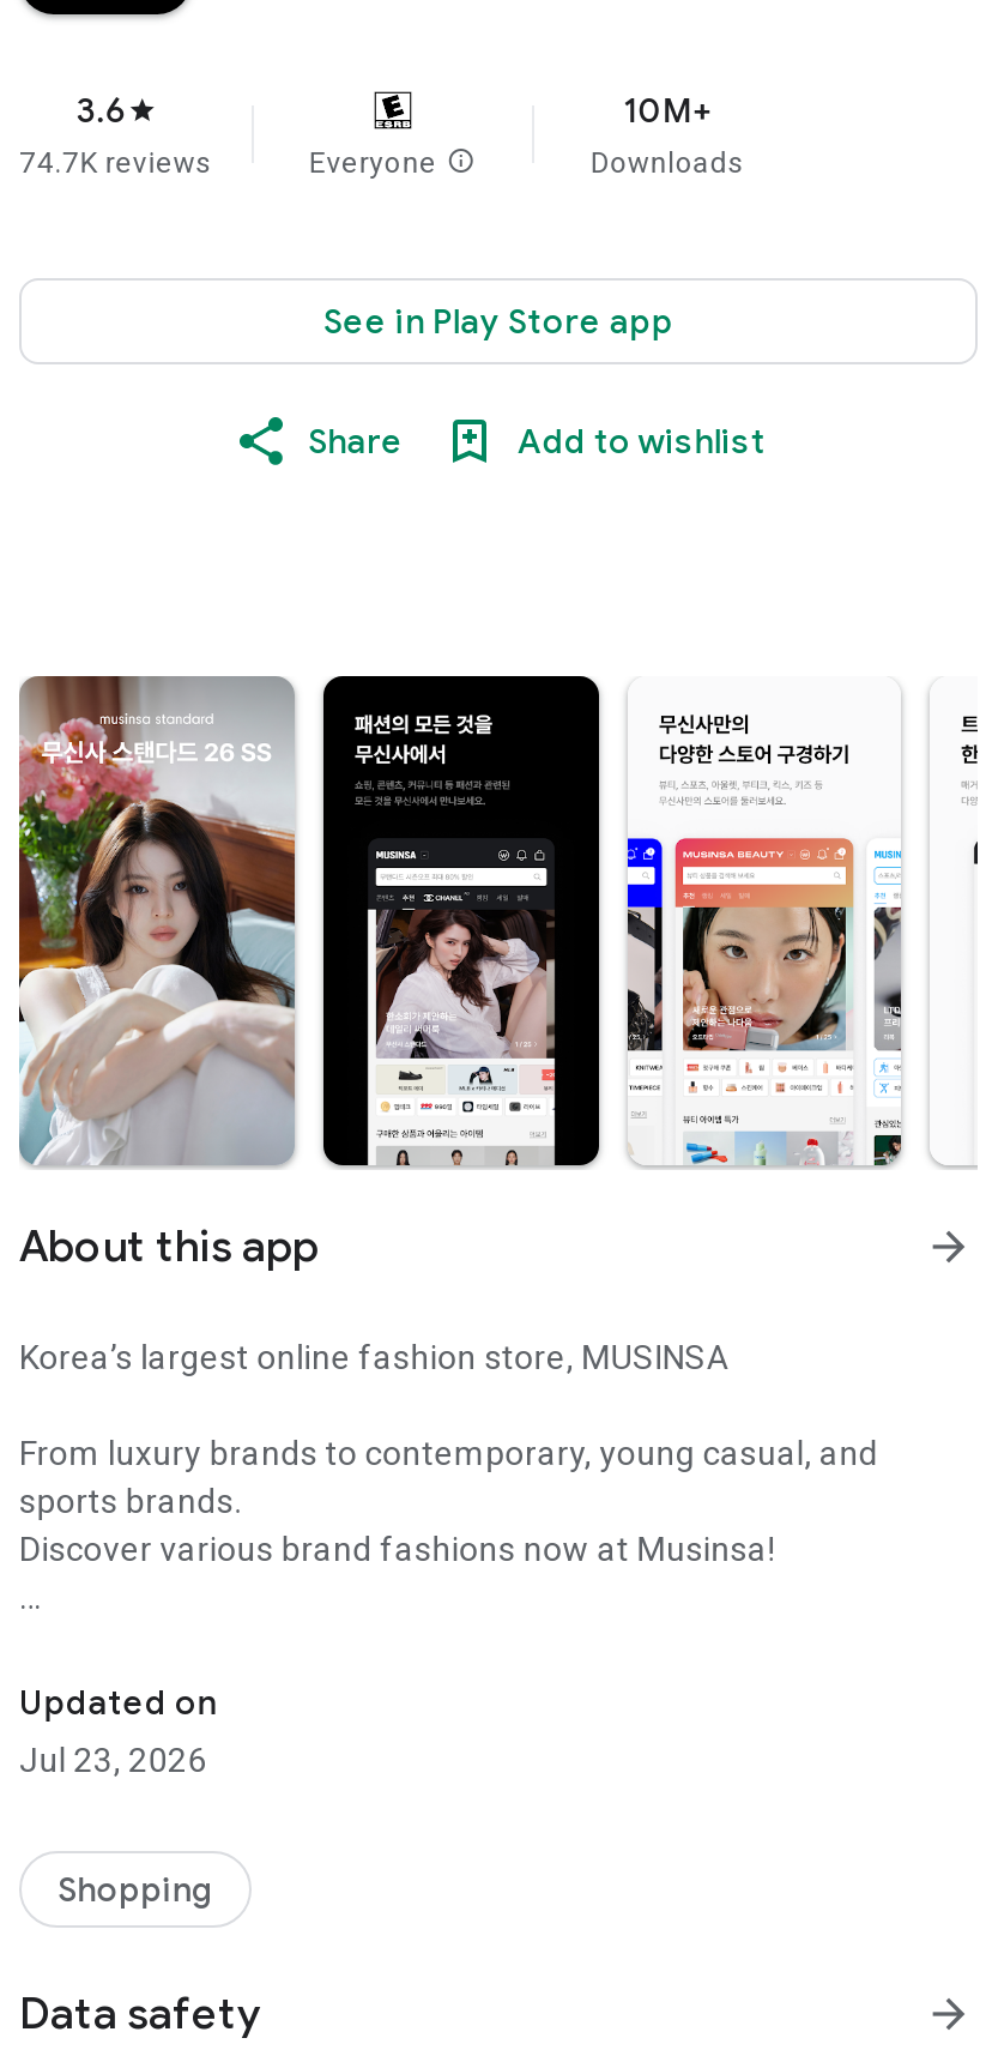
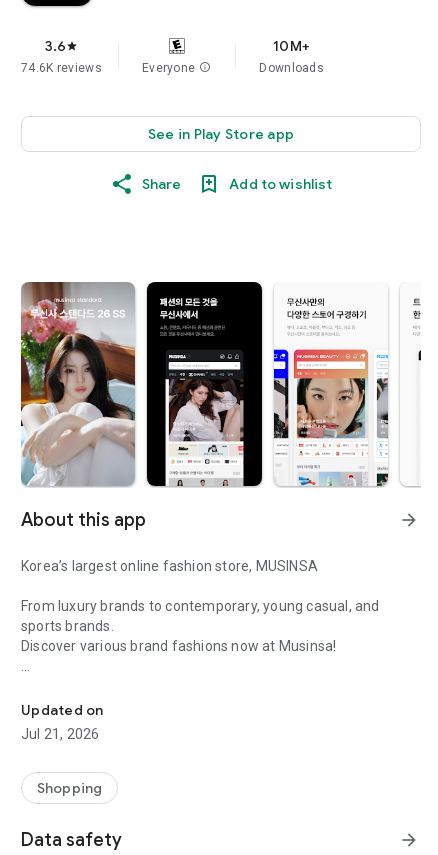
[19,146,213,180] 74.7K reviews -> [21,61,102,75] 74.6K reviews
[19,1741,207,1779] Jul 23, 2026 -> [21,726,99,742] Jul 21, 2026

